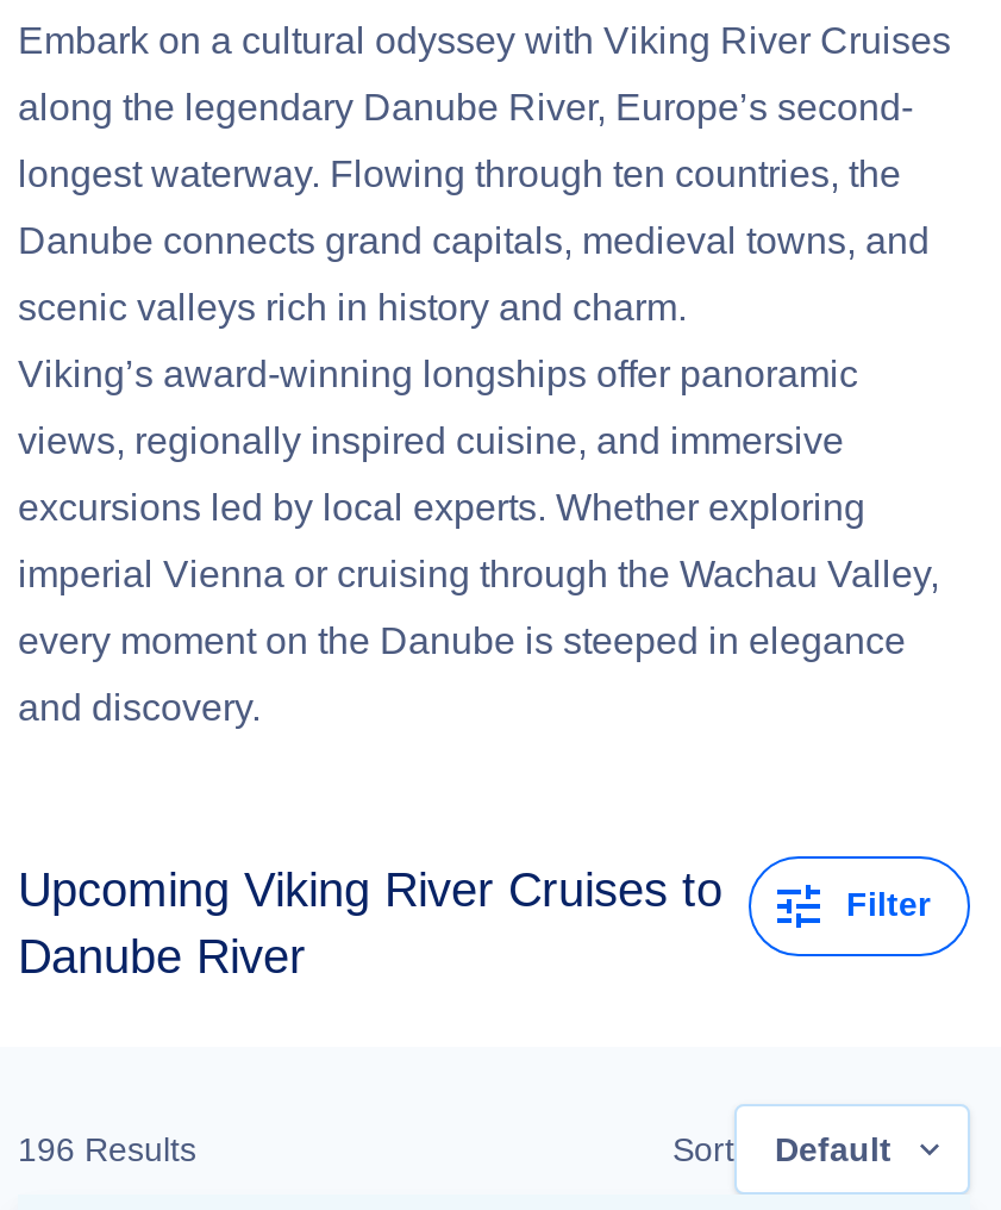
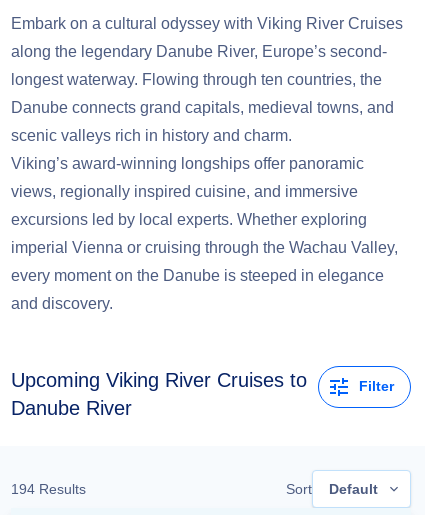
[18,1129,196,1167] 196 Results -> [11,480,86,496] 194 Results

